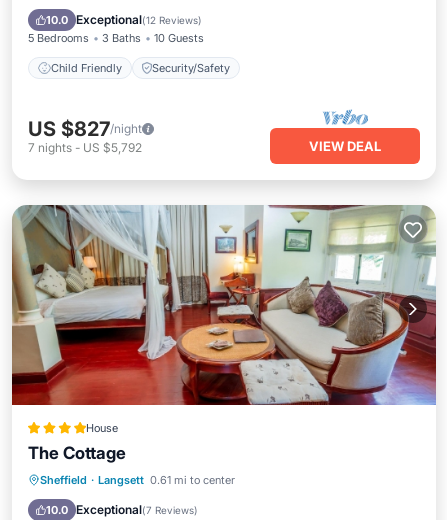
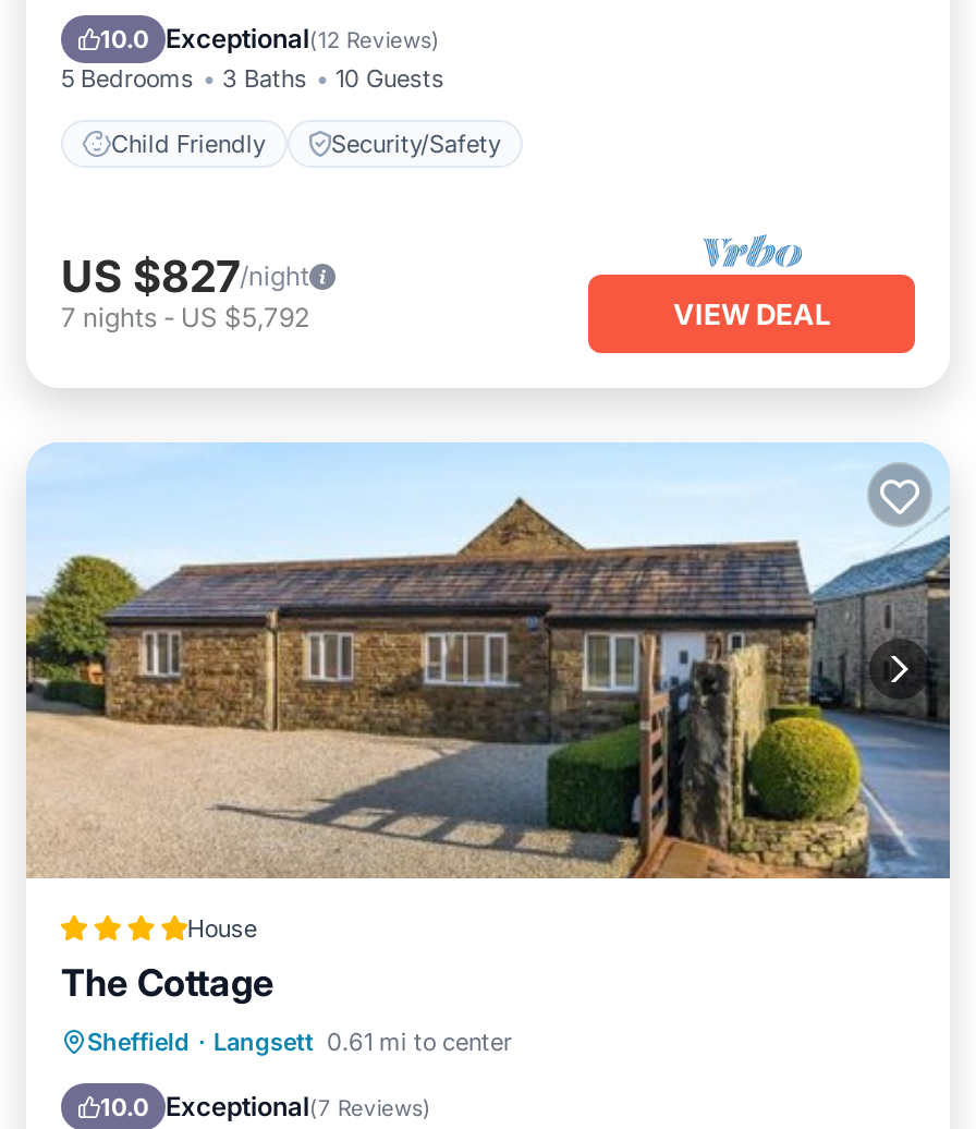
[11,204,437,406] [image] -> [26,442,952,881] [image]

